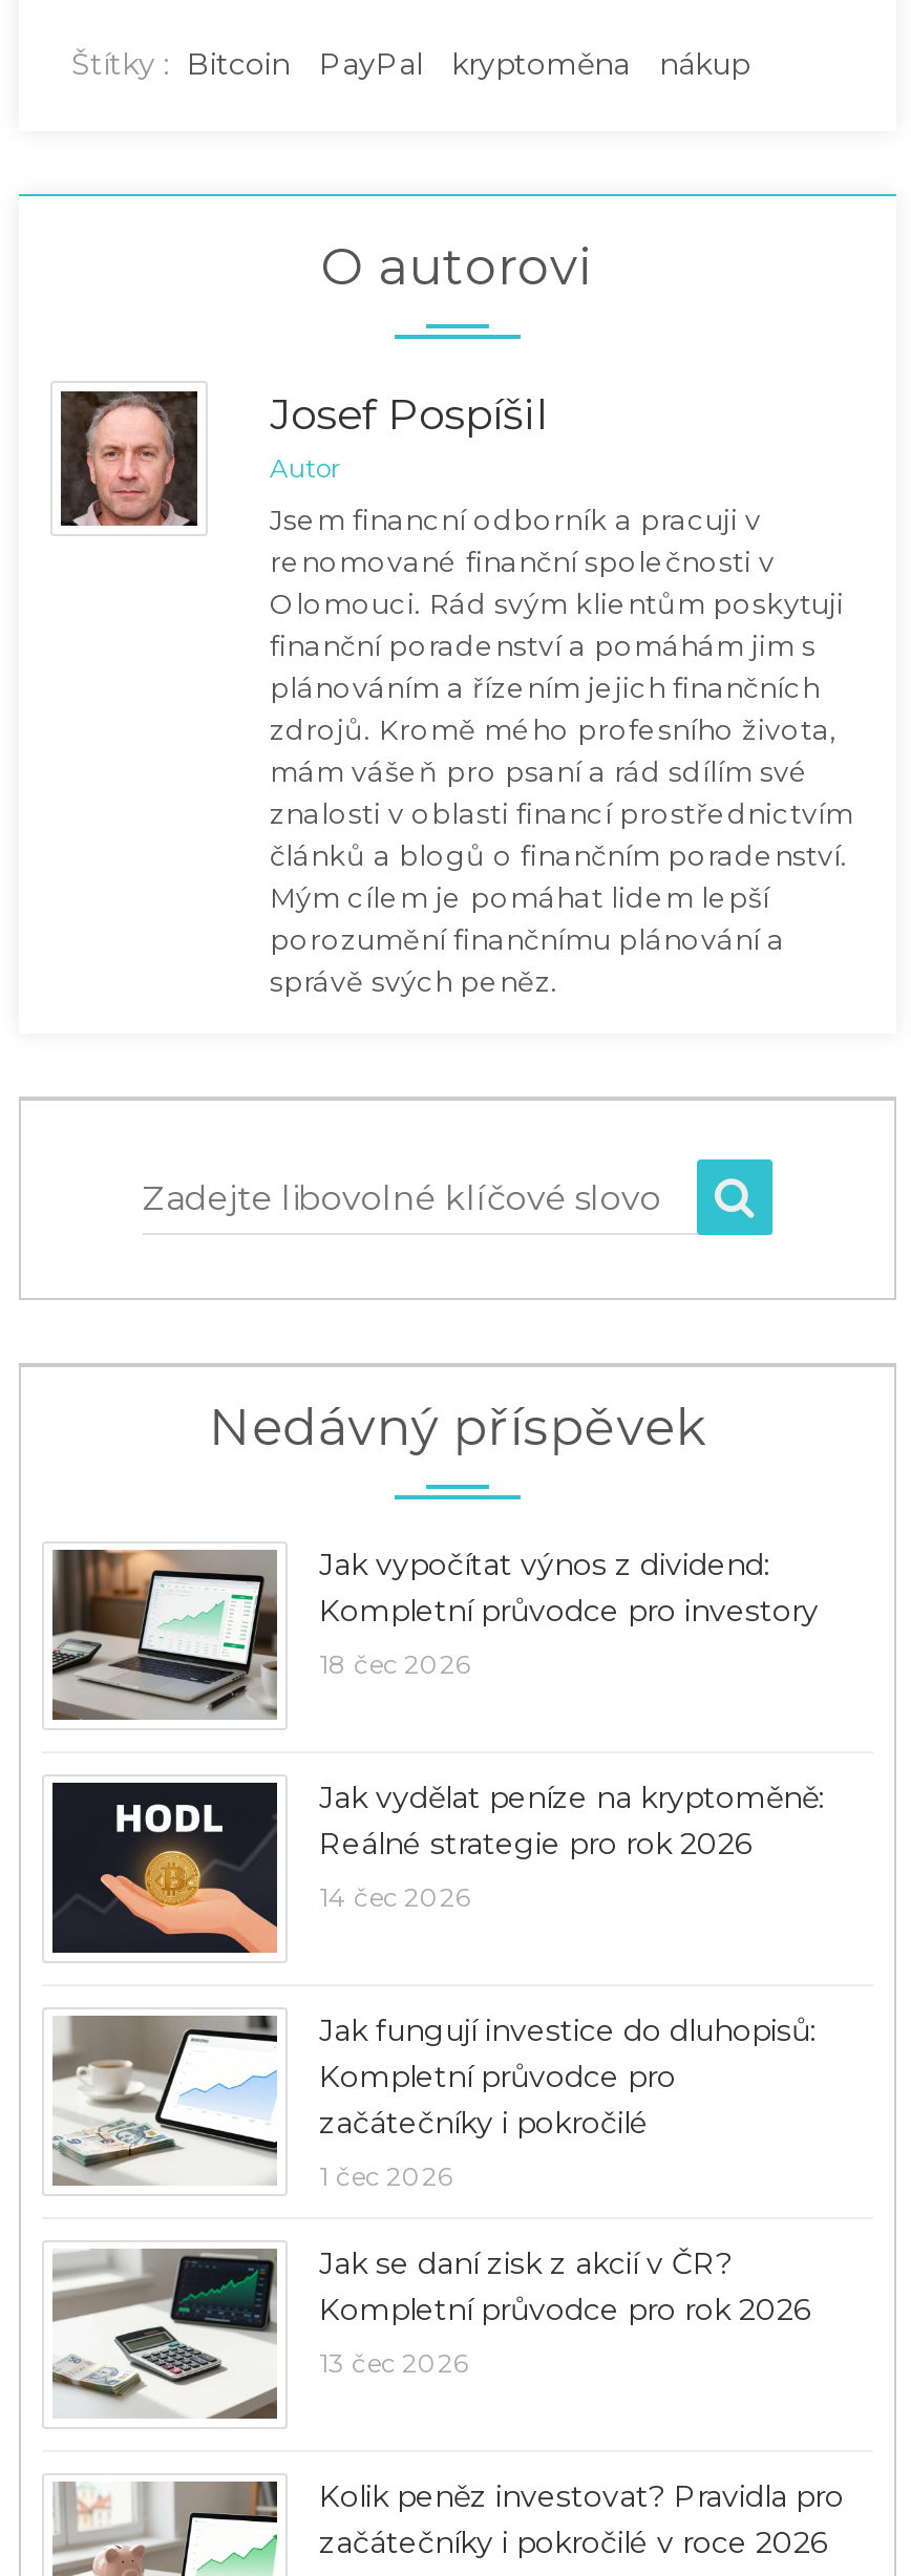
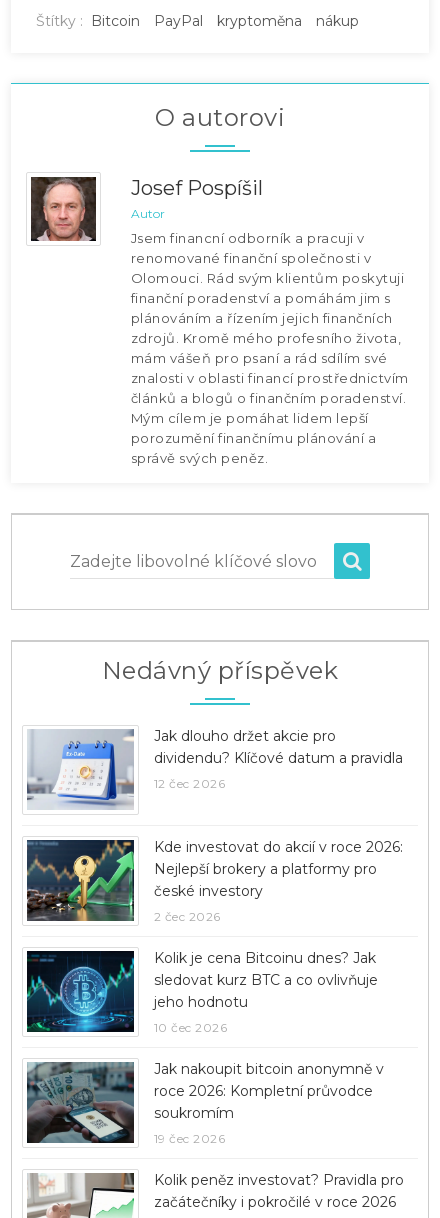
[50,1545,819,1722] [image] | Jak vypočítat výnos z dividend: | Kompletní průvodce pro investory -> [27,727,403,810] [image] | Jak dlouho držet akcie pro | dividendu? Klíčové datum a pravidla
[319,1648,471,1679] 18 čec 2026 -> [154,776,225,791] 12 čec 2026
[50,1778,825,1955] [image] | Jak vydělat peníze na kryptoměně: | Reálné strategie pro rok 2026 -> [26,838,403,922] [image] | Kde investovat do akcií v roce 2026: | Nejlepší brokery a platformy pro | české investory
[319,1881,471,1912] 14 čec 2026 -> [154,909,221,924] 2 čec 2026
[50,2011,817,2186] [image] | Jak fungují investice do dluhopisů: | Kompletní průvodce pro | začátečníky i pokročilé -> [26,949,378,1033] [image] | Kolik je cena Bitcoinu dnes? Jak | sledovat kurz BTC a co ovlivňuje | jeho hodnotu
[319,2160,453,2191] 1 čec 2026 -> [154,1020,227,1035] 10 čec 2026
[52,2244,810,2421] [image] | Jak se daní zisk z akcií v ČR? | Kompletní průvodce pro rok 2026 -> [26,1060,384,1144] [image] | Jak nakoupit bitcoin anonymně v | roce 2026: Kompletní průvodce | soukromím
[319,2346,469,2378] 13 čec 2026 -> [154,1131,225,1146] 19 čec 2026

